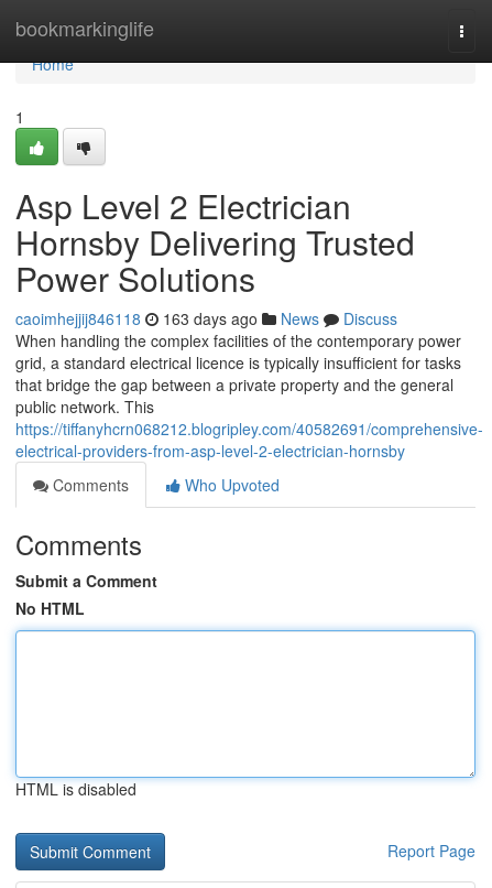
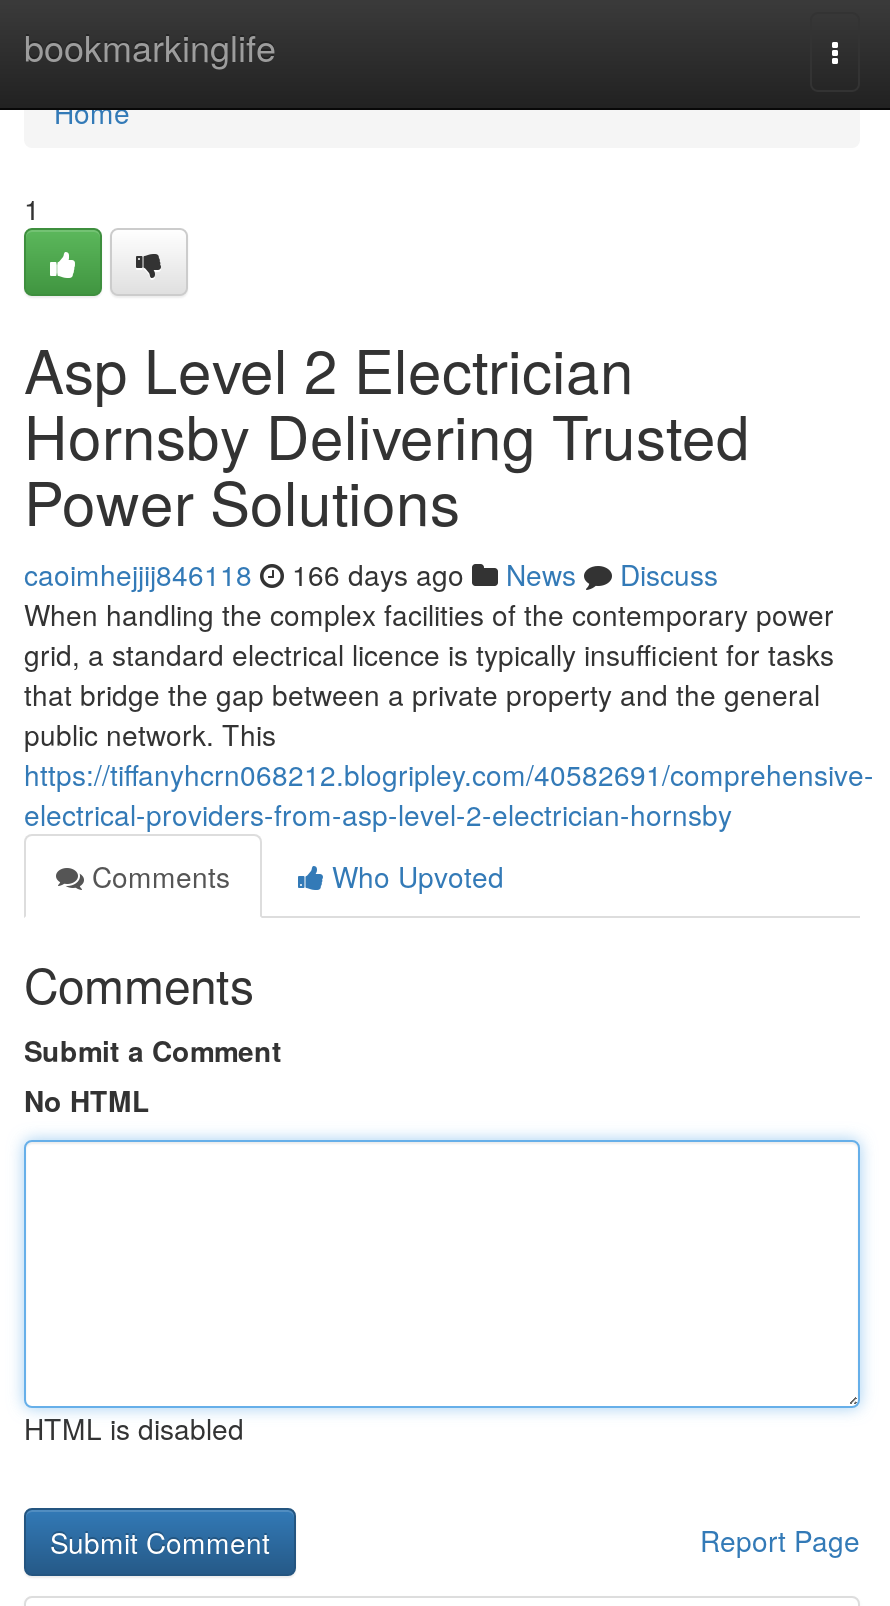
[15,307,397,329] caoimhejjij846118 163 days ago News Discuss -> [24,554,718,594] caoimhejjij846118 166 days ago News Discuss

